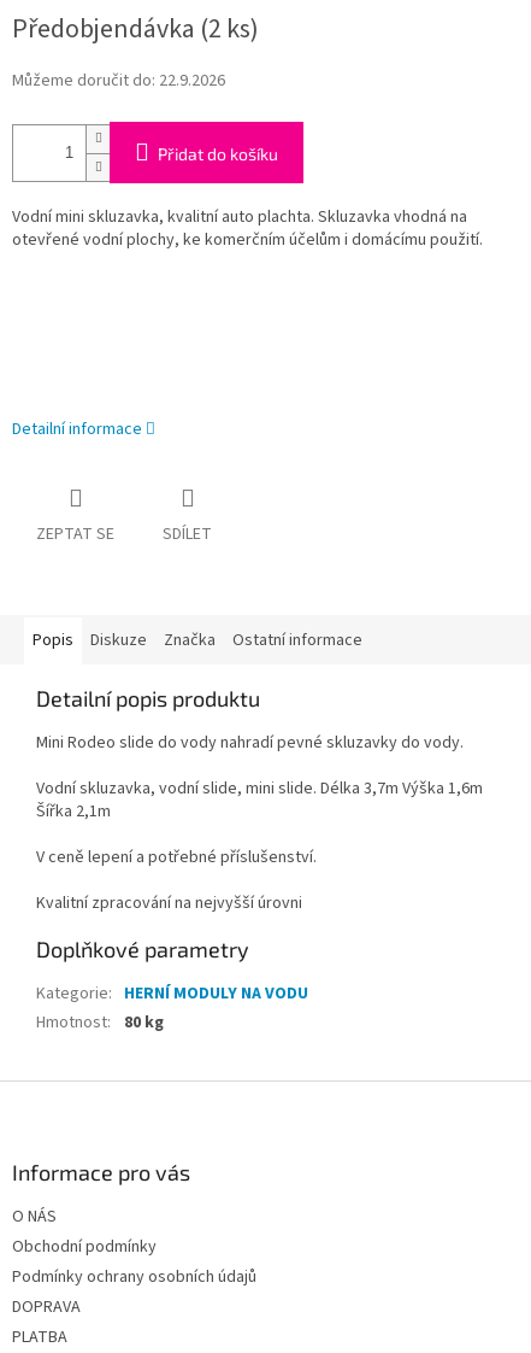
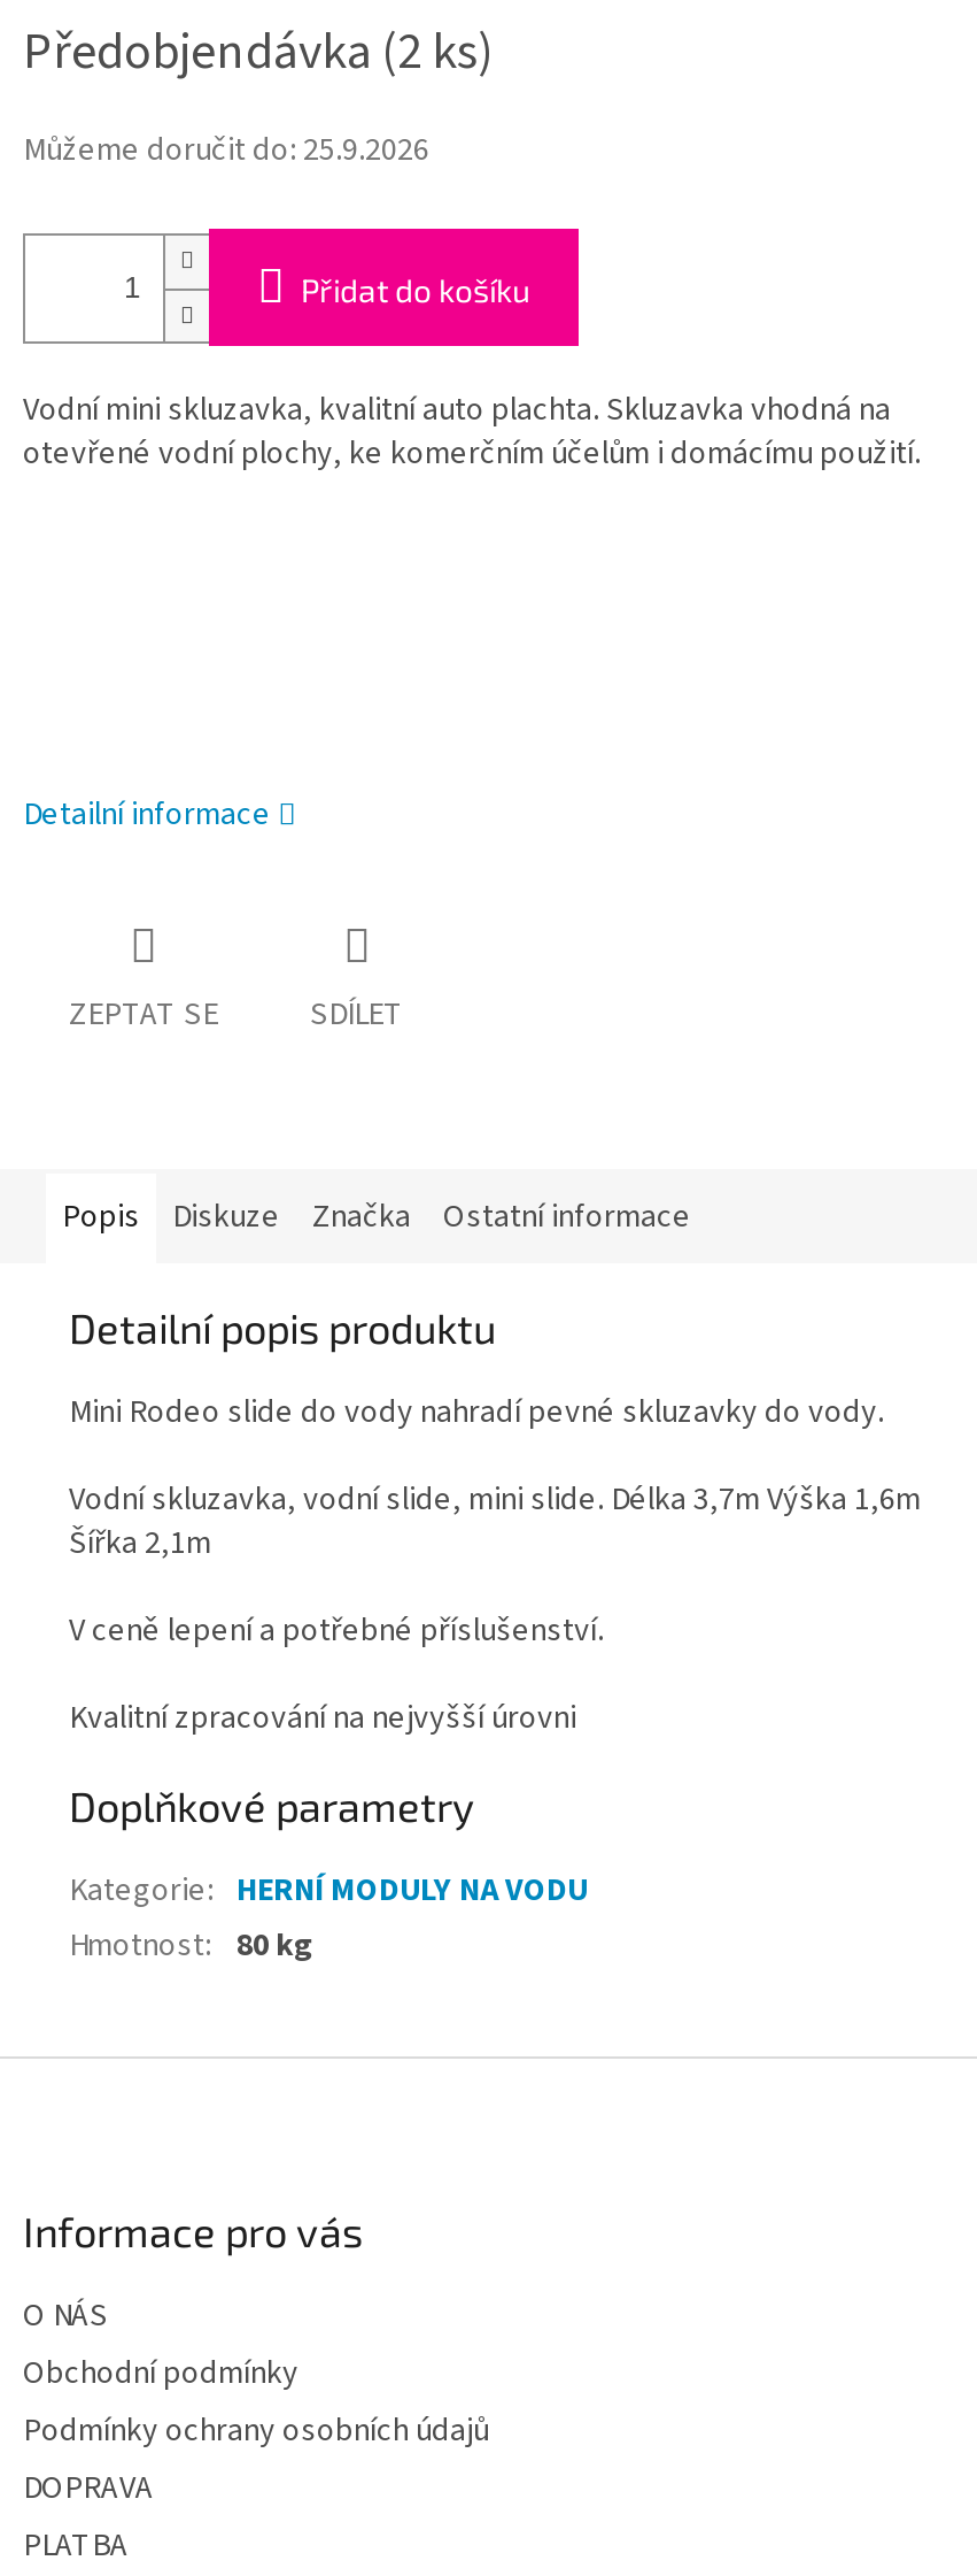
[12,69,225,93] Můžeme doručit do: 22.9.2026 -> [23,129,429,174] Můžeme doručit do: 25.9.2026

